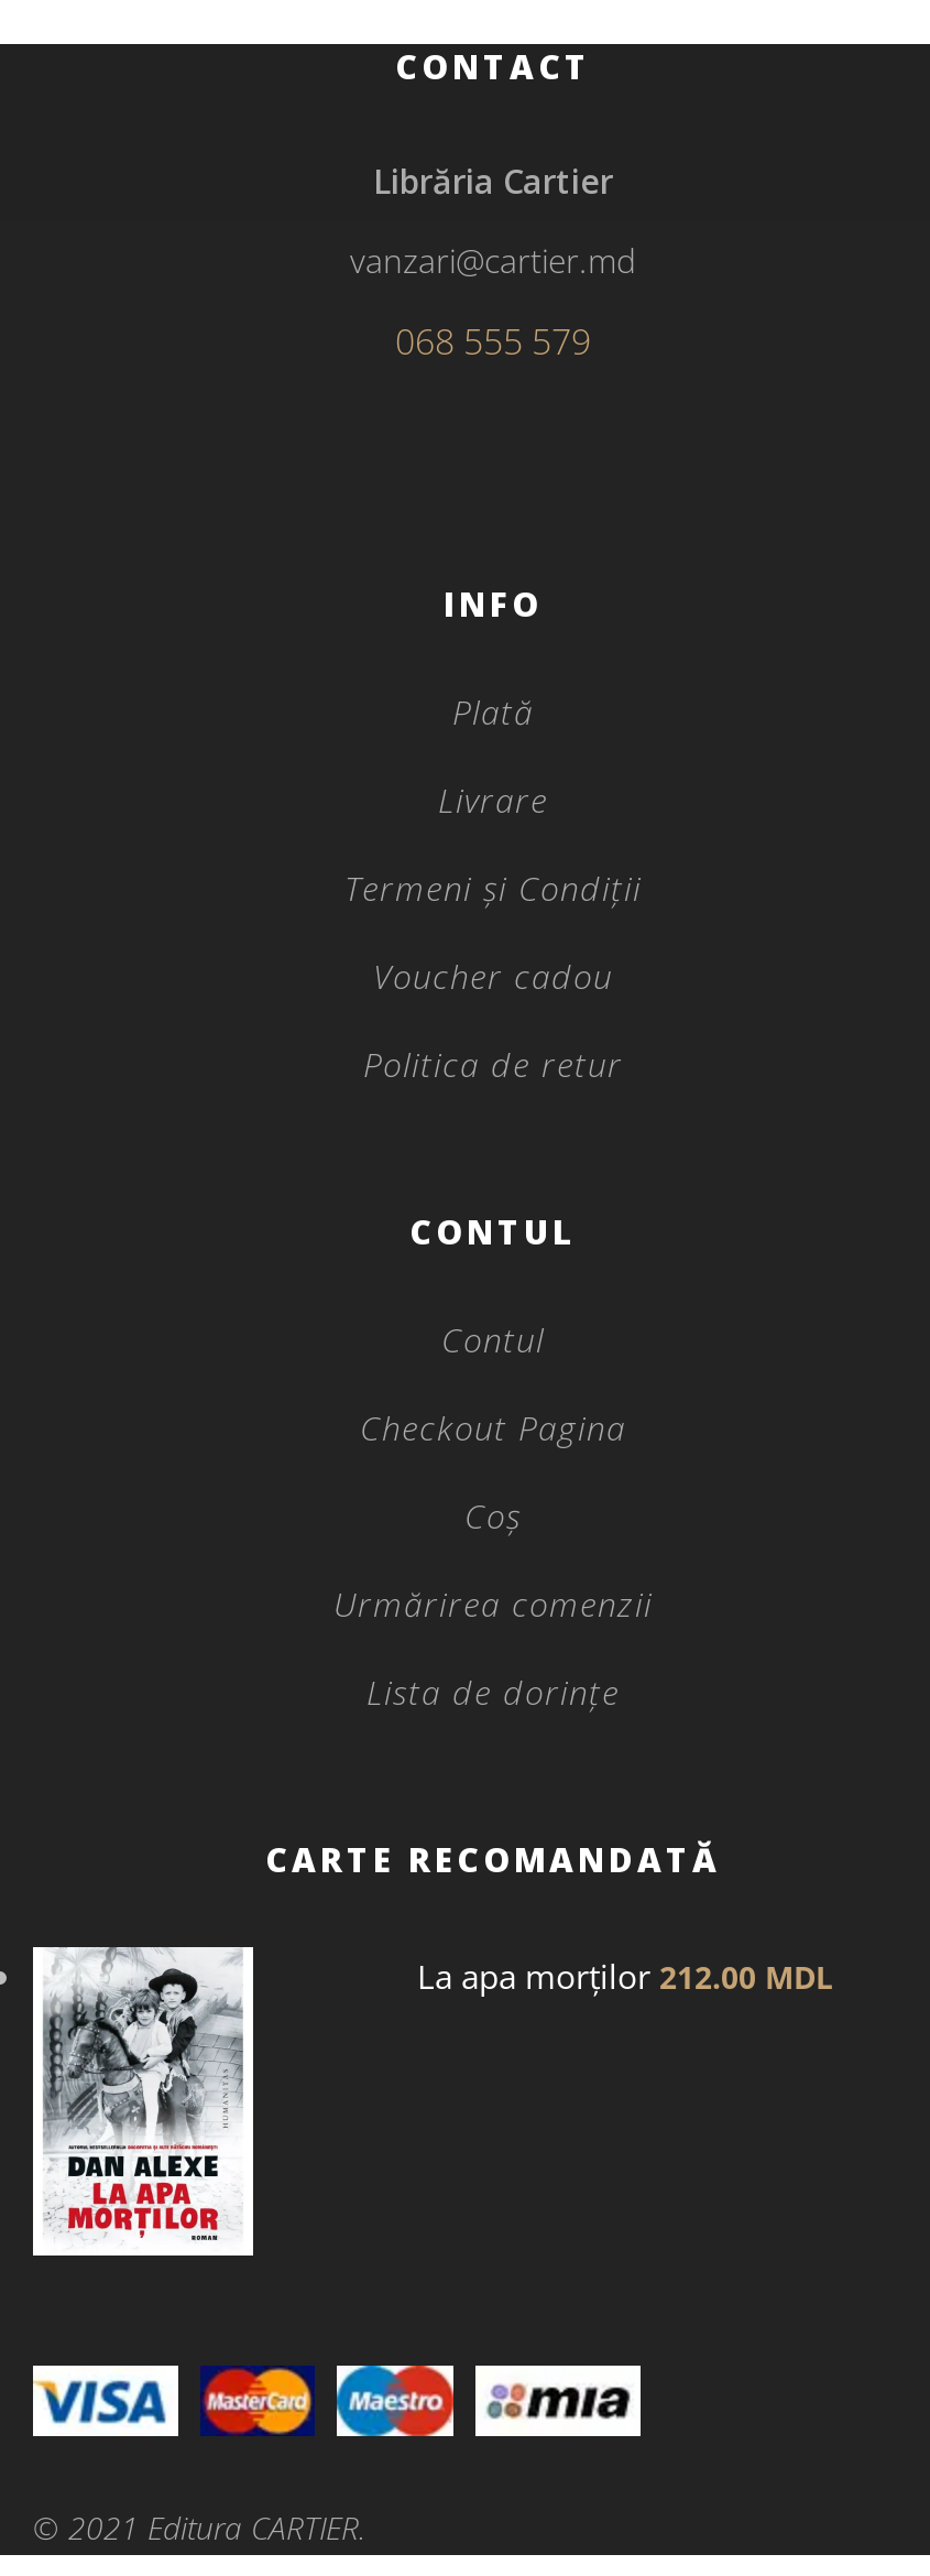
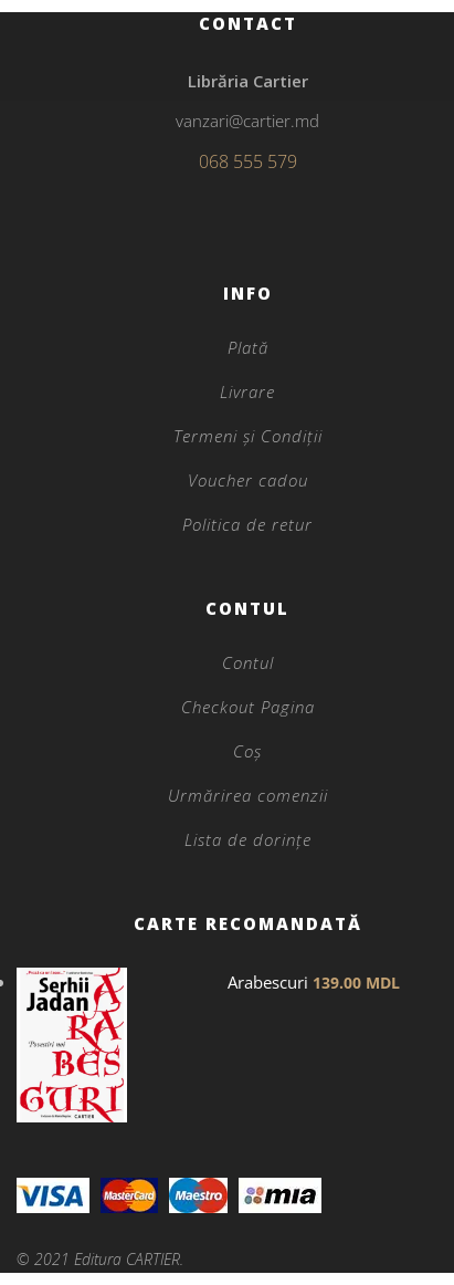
[40,1945,247,2258] [image] -> [19,967,125,1124] [image]
[417,1953,833,1997] La apa morților 212.00 MDL -> [228,971,400,993] Arabescuri 139.00 MDL

